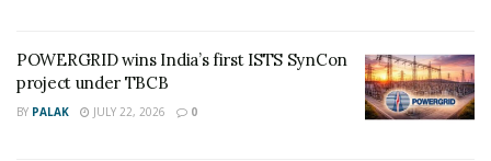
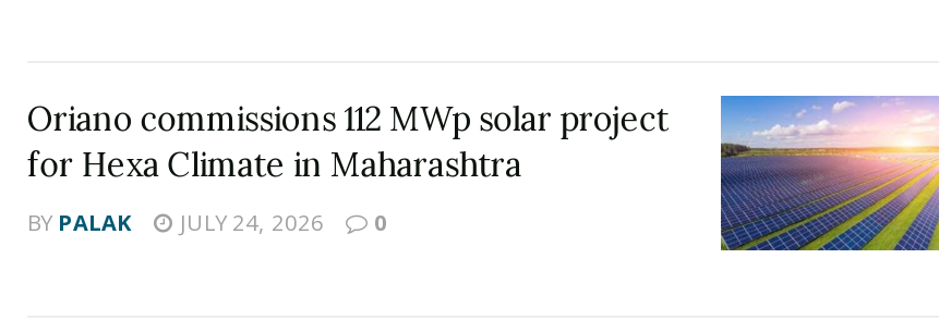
[16,48,476,126] [image] | POWERGRID wins India’s first ISTS SynCon | project under TBCB -> [27,94,941,253] [image] | Oriano commissions 112 MWp solar project | for Hexa Climate in Maharashtra
[16,104,197,119] BY PALAK JULY 22, 2026 0 -> [27,207,387,237] BY PALAK JULY 24, 2026 0

